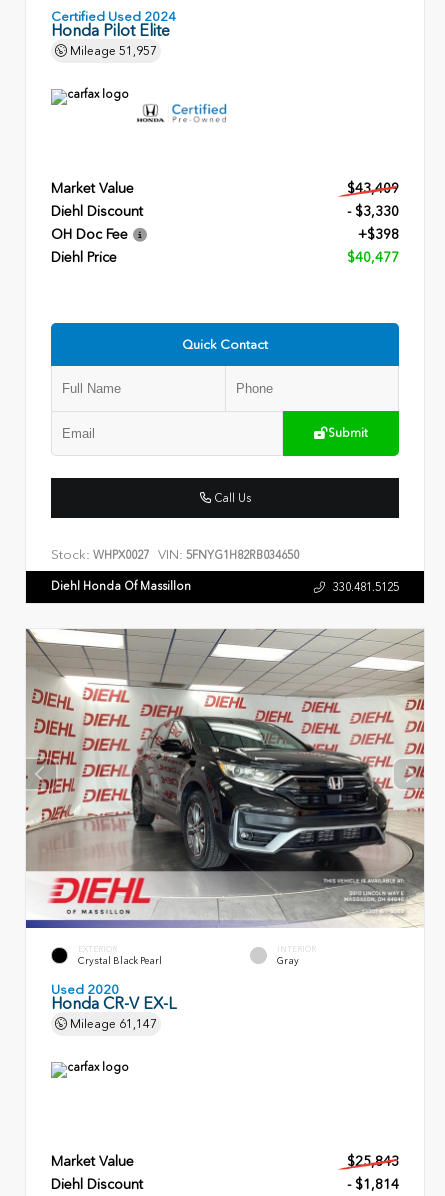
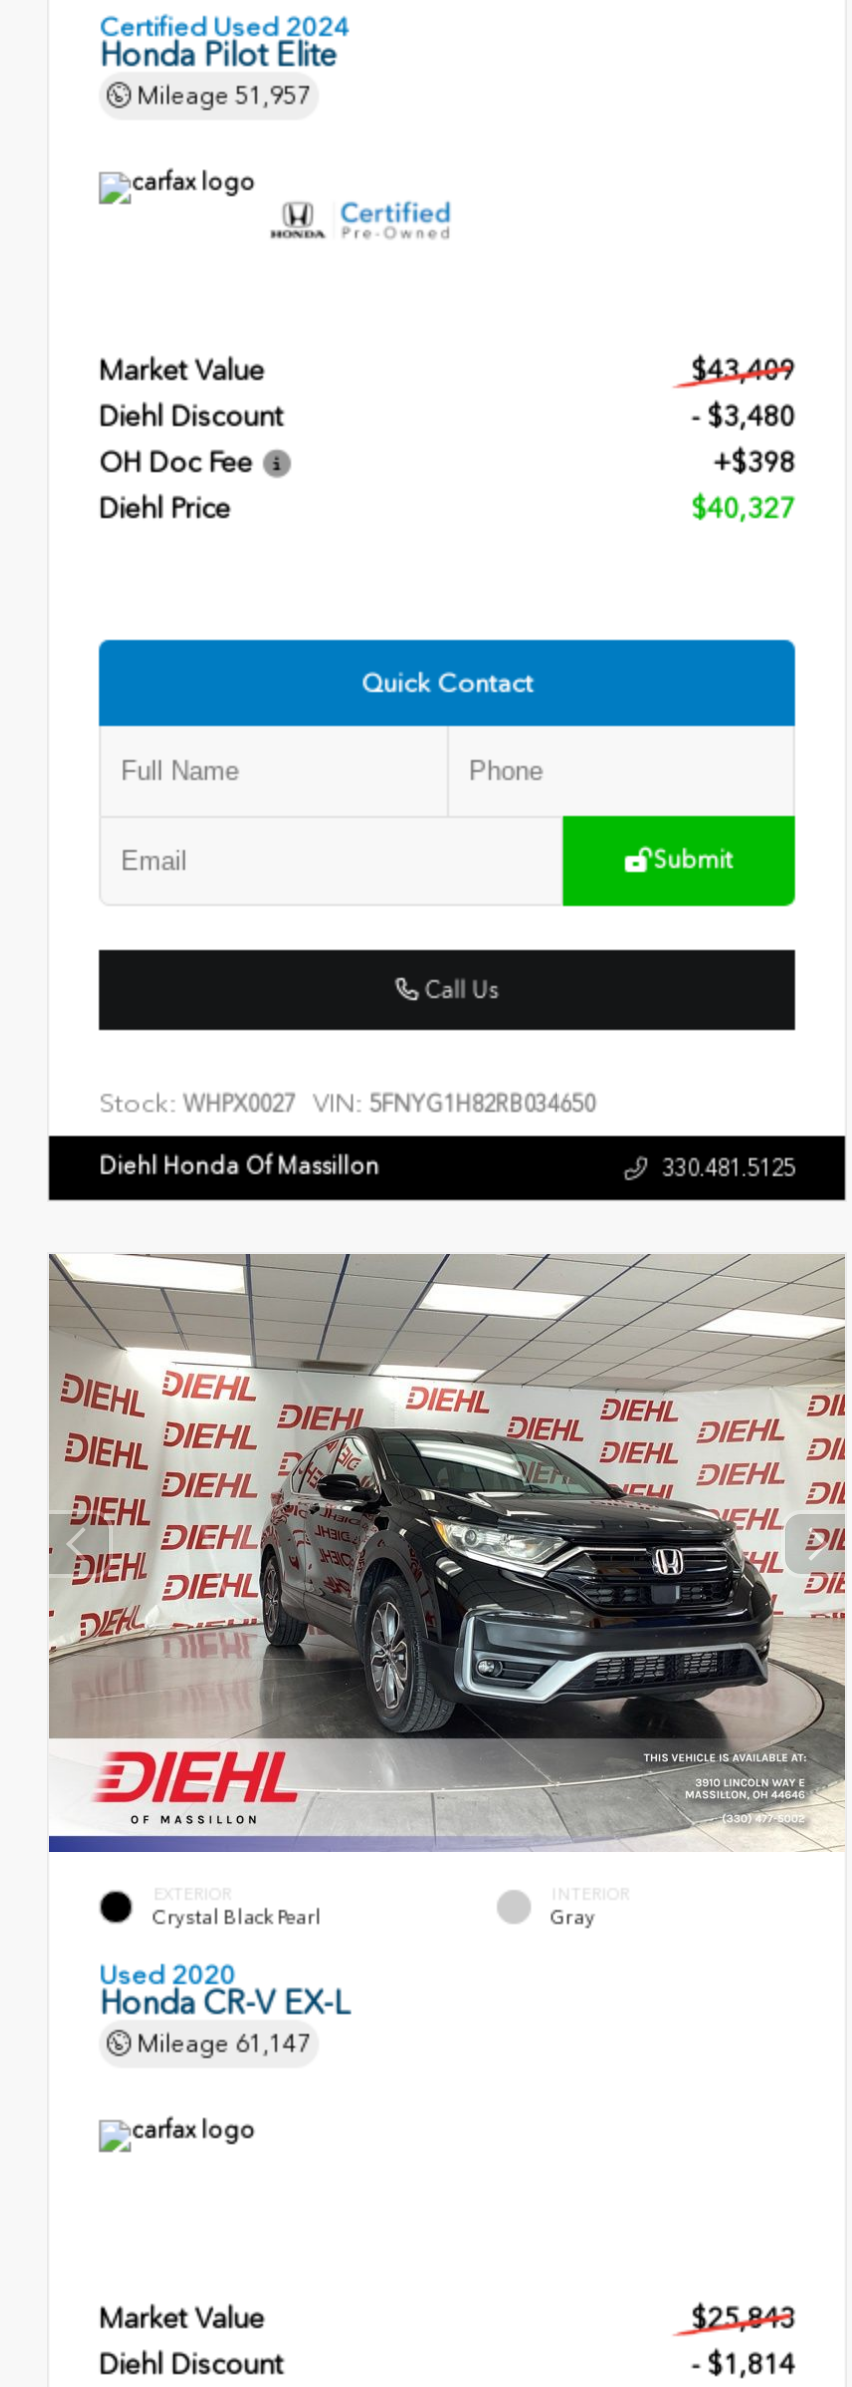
[347,202,399,219] - $3,330 -> [691,399,795,433] - $3,480
[347,248,399,265] $40,477 -> [691,491,795,525] $40,327

